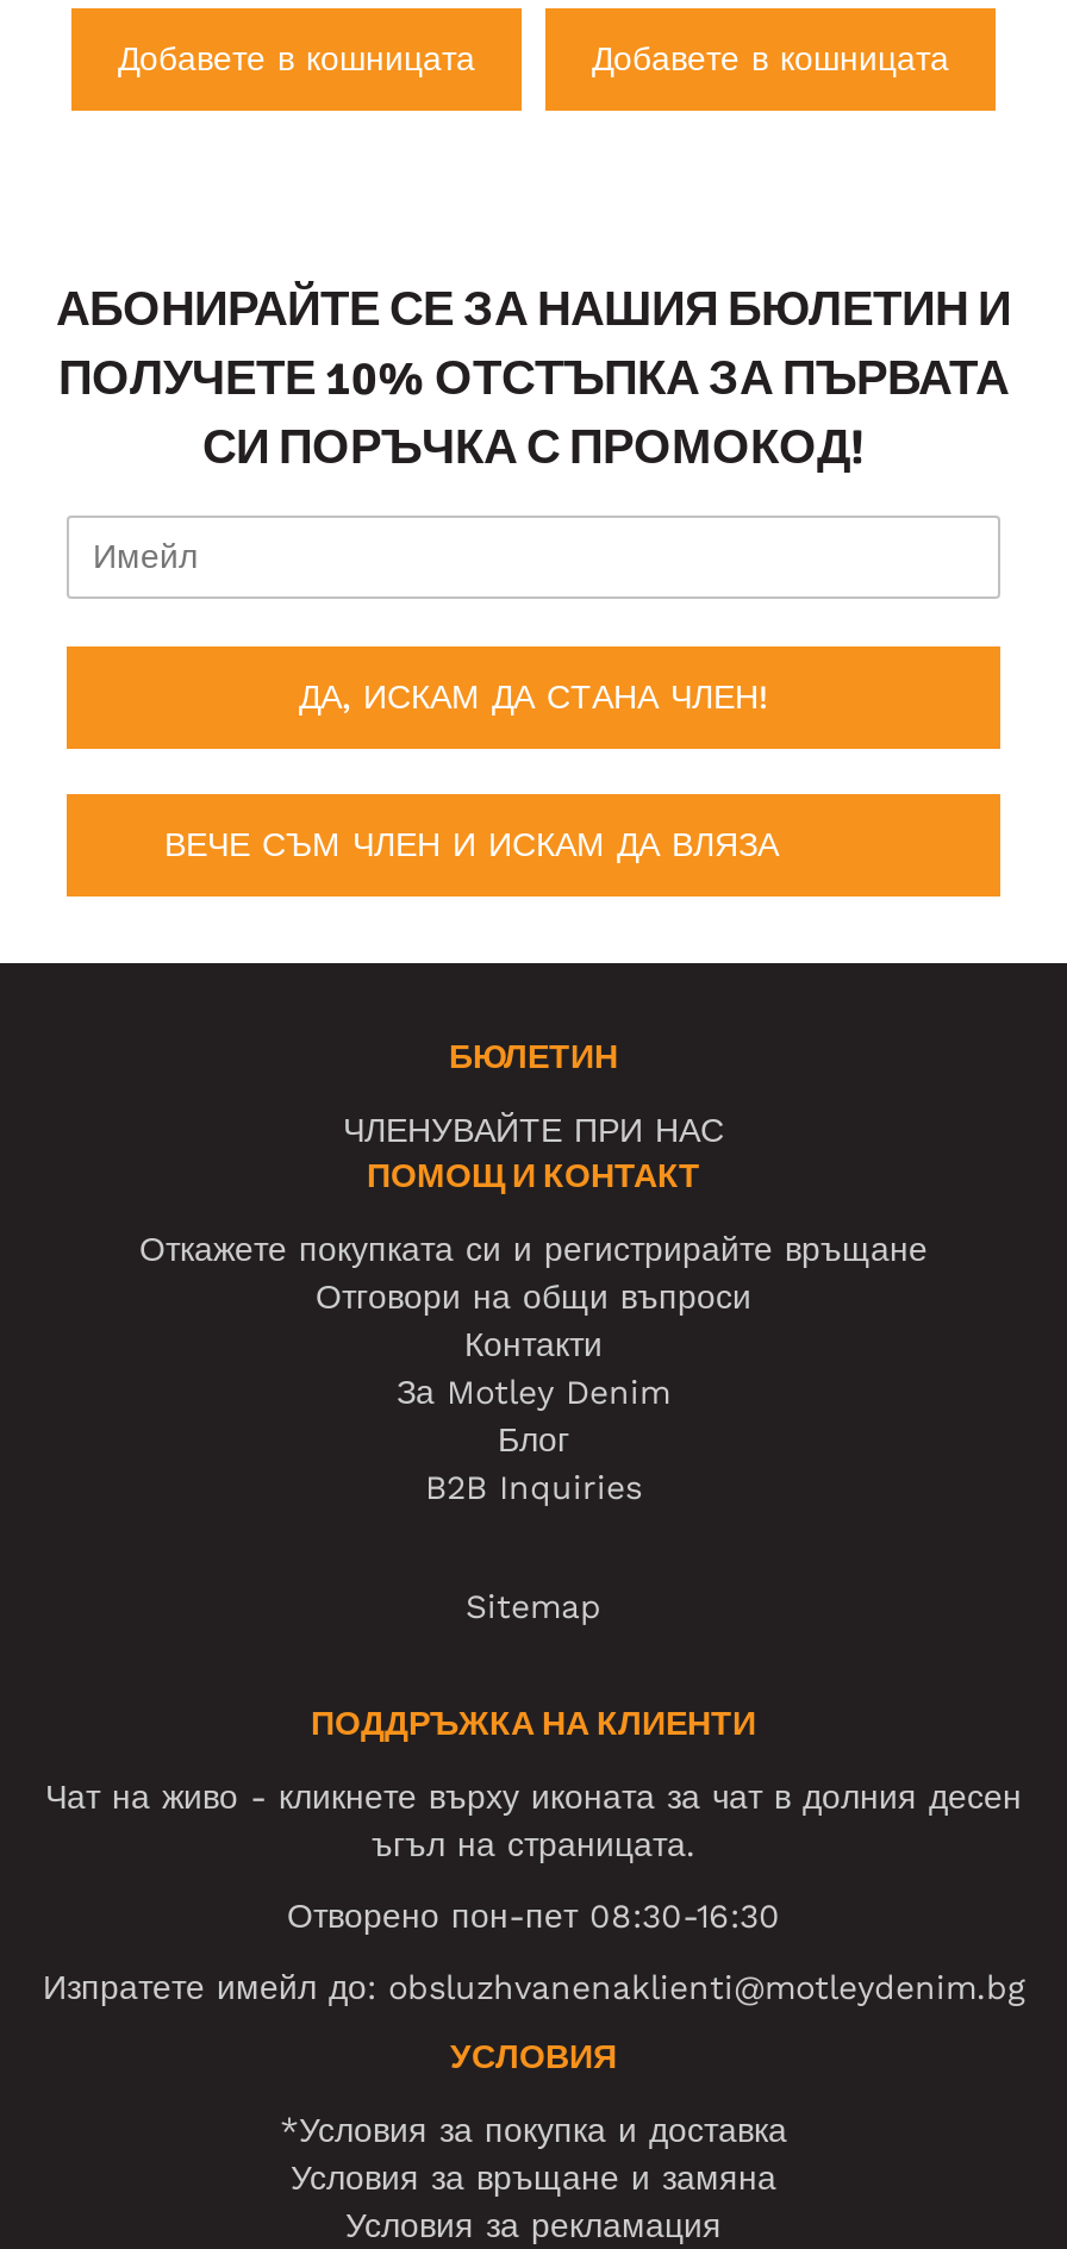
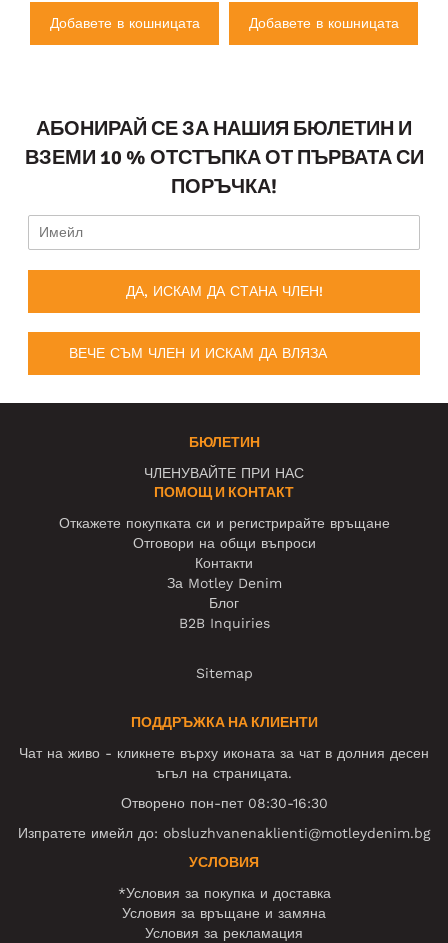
[56,279,1011,477] АБОНИРАЙТЕ СЕ ЗА НАШИЯ БЮЛЕТИН И | ПОЛУЧЕТЕ 10% ОТСТЪПКА ЗА ПЪРВАТА | СИ ПОРЪЧКА С ПРОМОКОД! -> [24,116,423,199] АБОНИРАЙ СЕ ЗА НАШИЯ БЮЛЕТИН И | ВЗЕМИ 10 % ОТСТЪПКА ОТ ПЪРВАТА СИ | ПОРЪЧКА!

